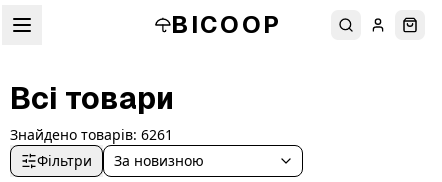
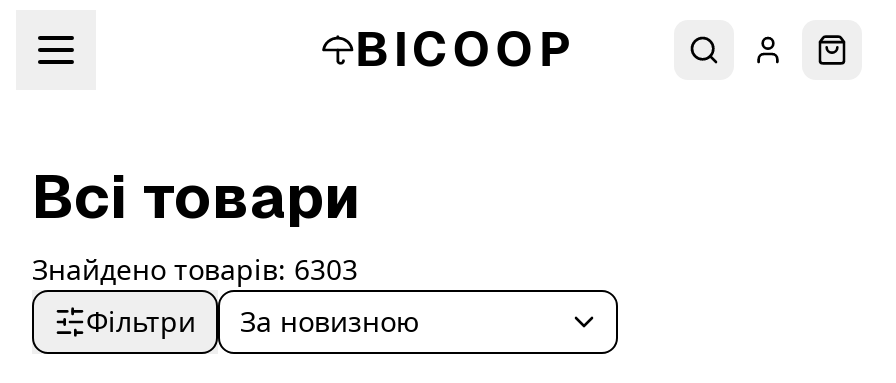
[10,125,173,144] Знайдено товарів: 6261 -> [32,250,358,288] Знайдено товарів: 6303

